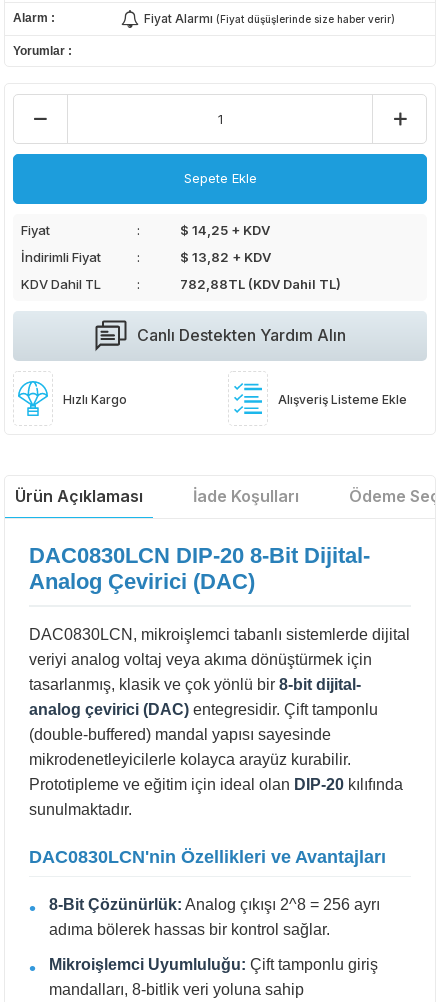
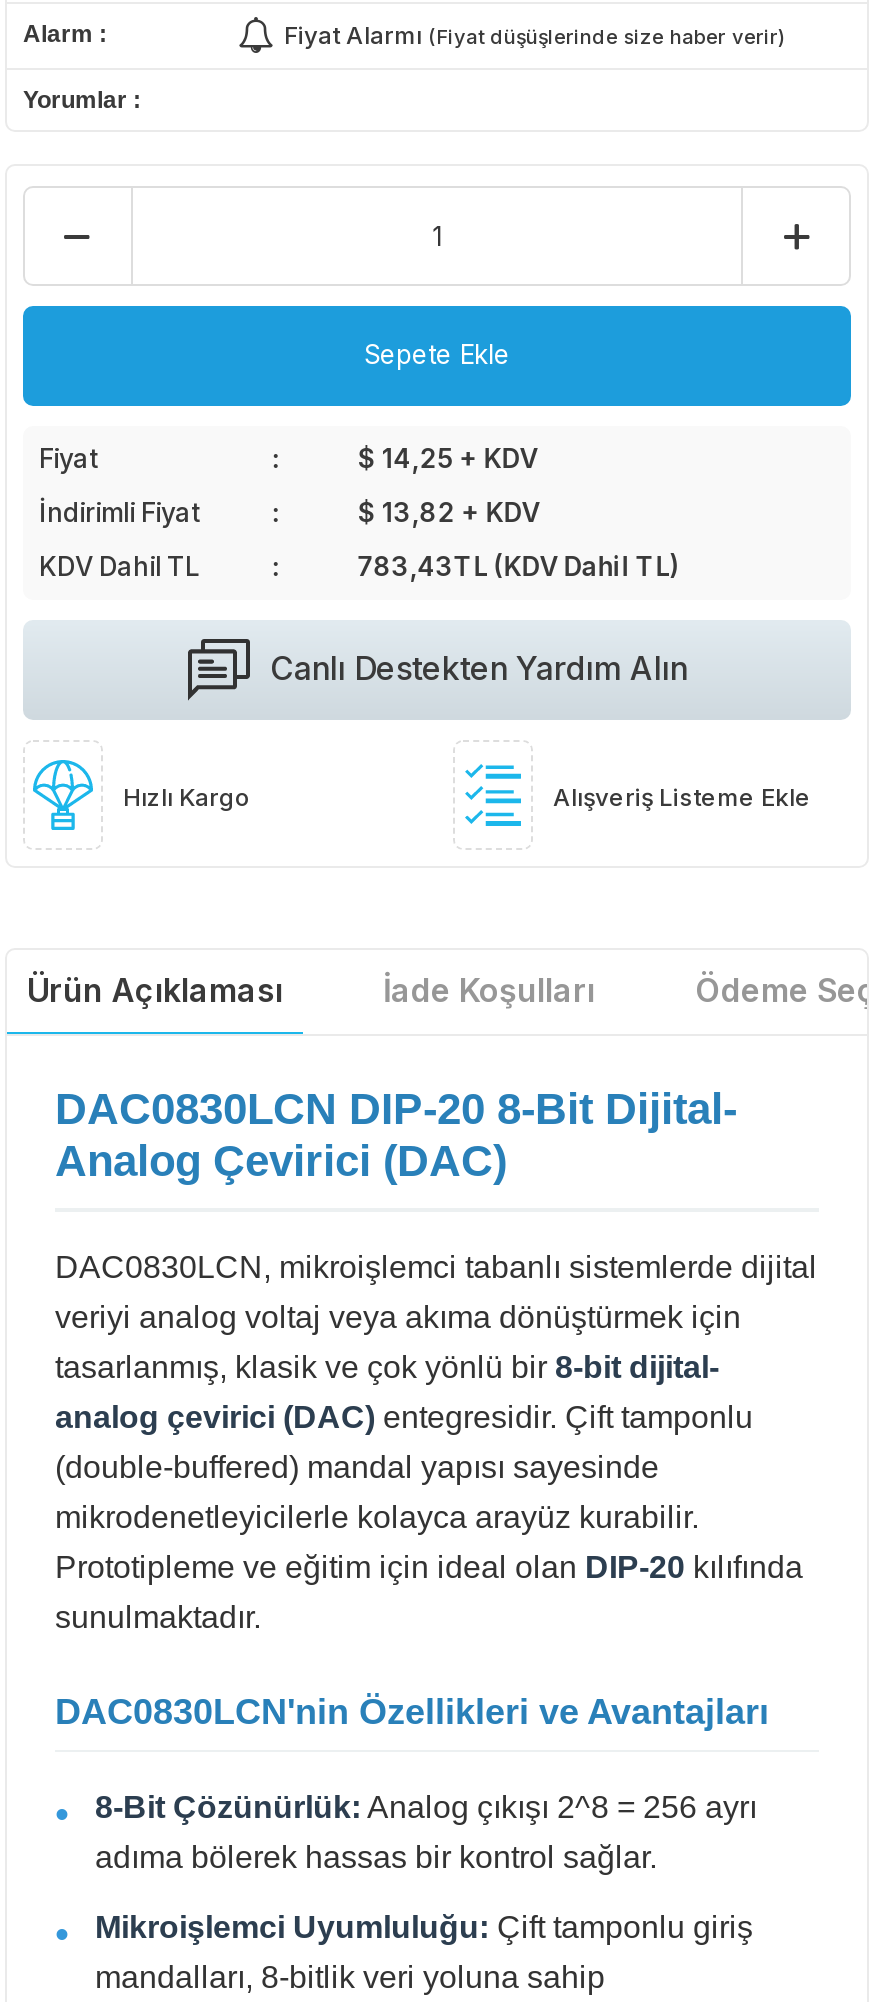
[180,275,341,291] 782,88TL (KDV Dahil TL) -> [357,549,679,581] 783,43TL (KDV Dahil TL)

